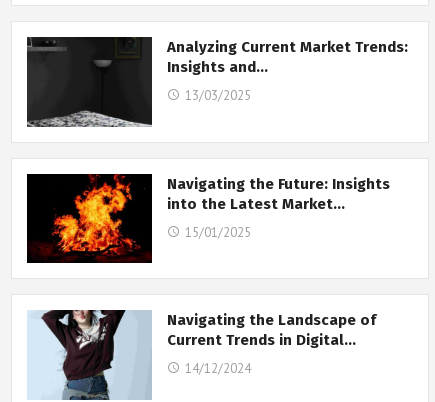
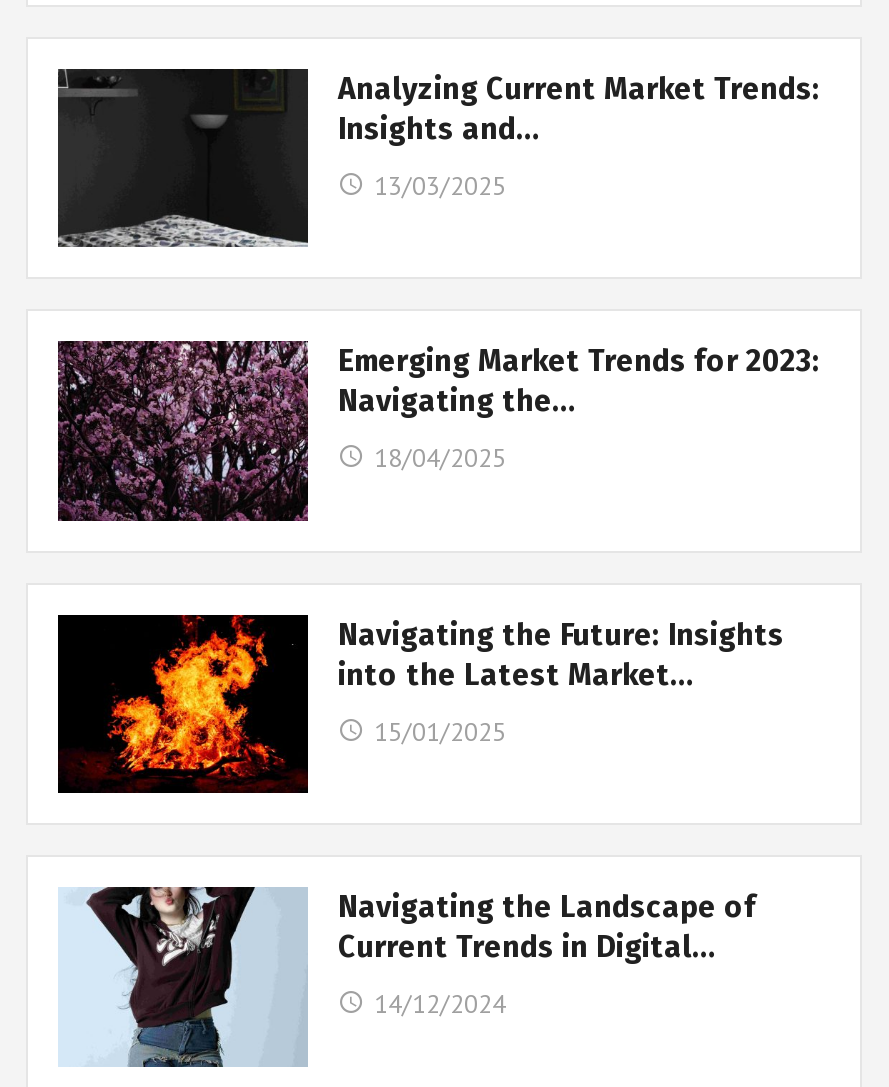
none -> [58,338,820,522] [image] | Emerging Market Trends for 2023: | Navigating the… | 18/04/2025

